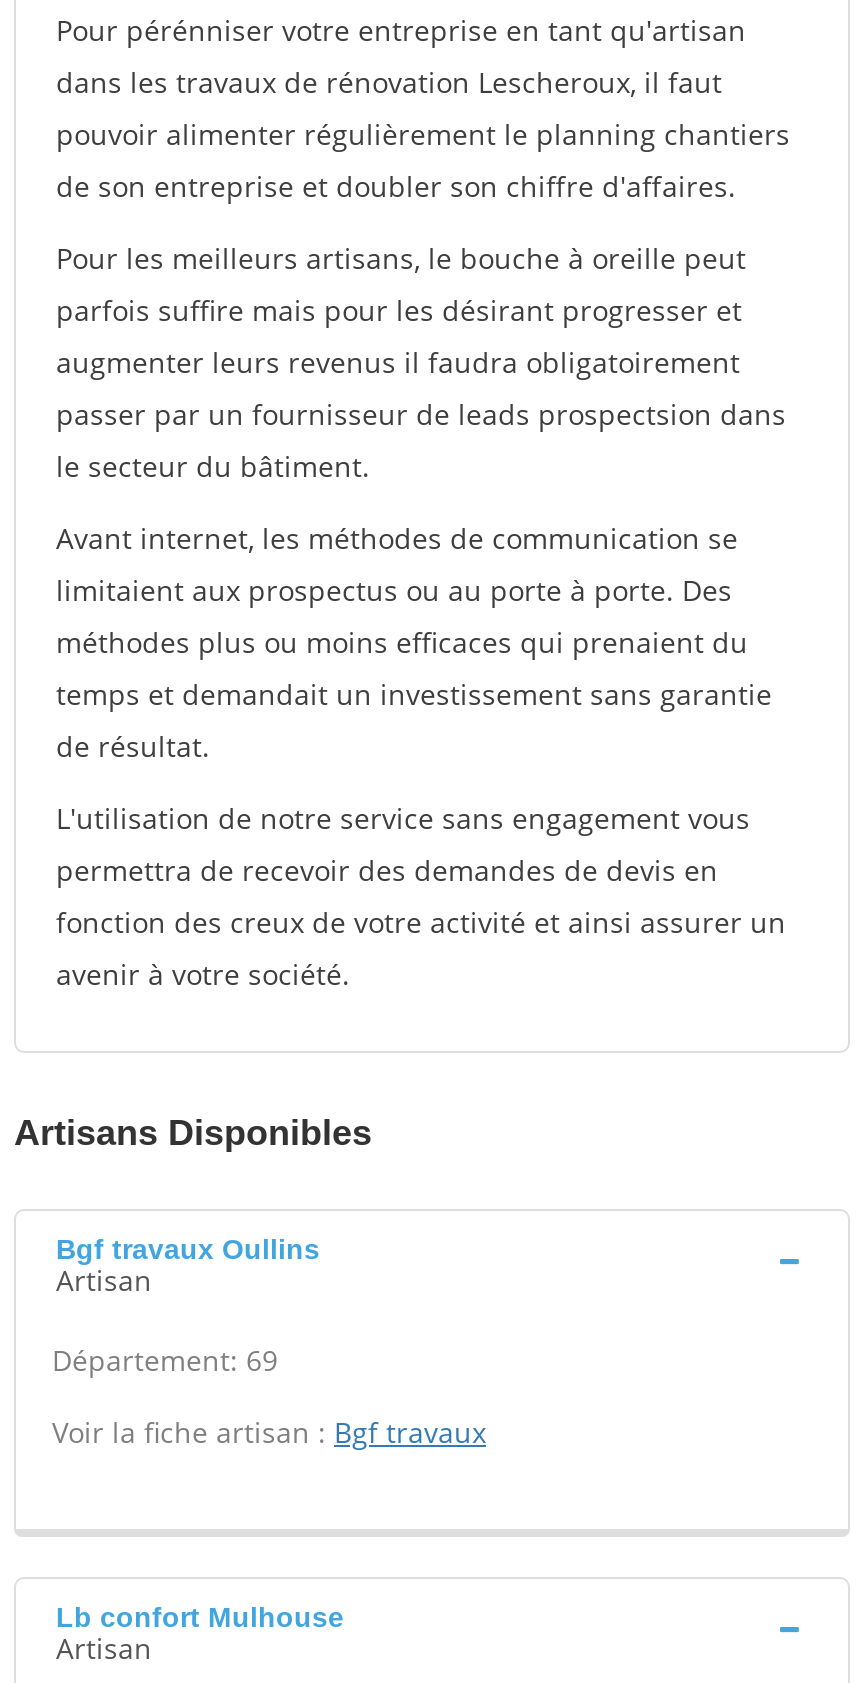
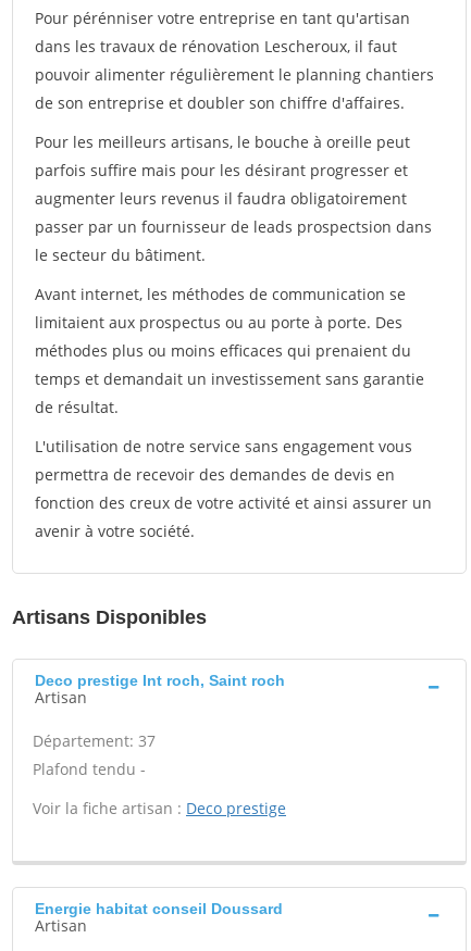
[56,1233,320,1265] Bgf travaux Oullins -> [35,672,285,689] Deco prestige Int roch, Saint roch
[52,1341,278,1379] Département: 69 -> [33,730,156,779] Département: 37 | Plafond tendu -
[52,1413,486,1451] Voir la fiche artisan : Bgf travaux -> [33,798,286,818] Voir la fiche artisan : Deco prestige
[56,1601,344,1633] Lb confort Mulhouse -> [35,900,283,917] Energie habitat conseil Doussard

